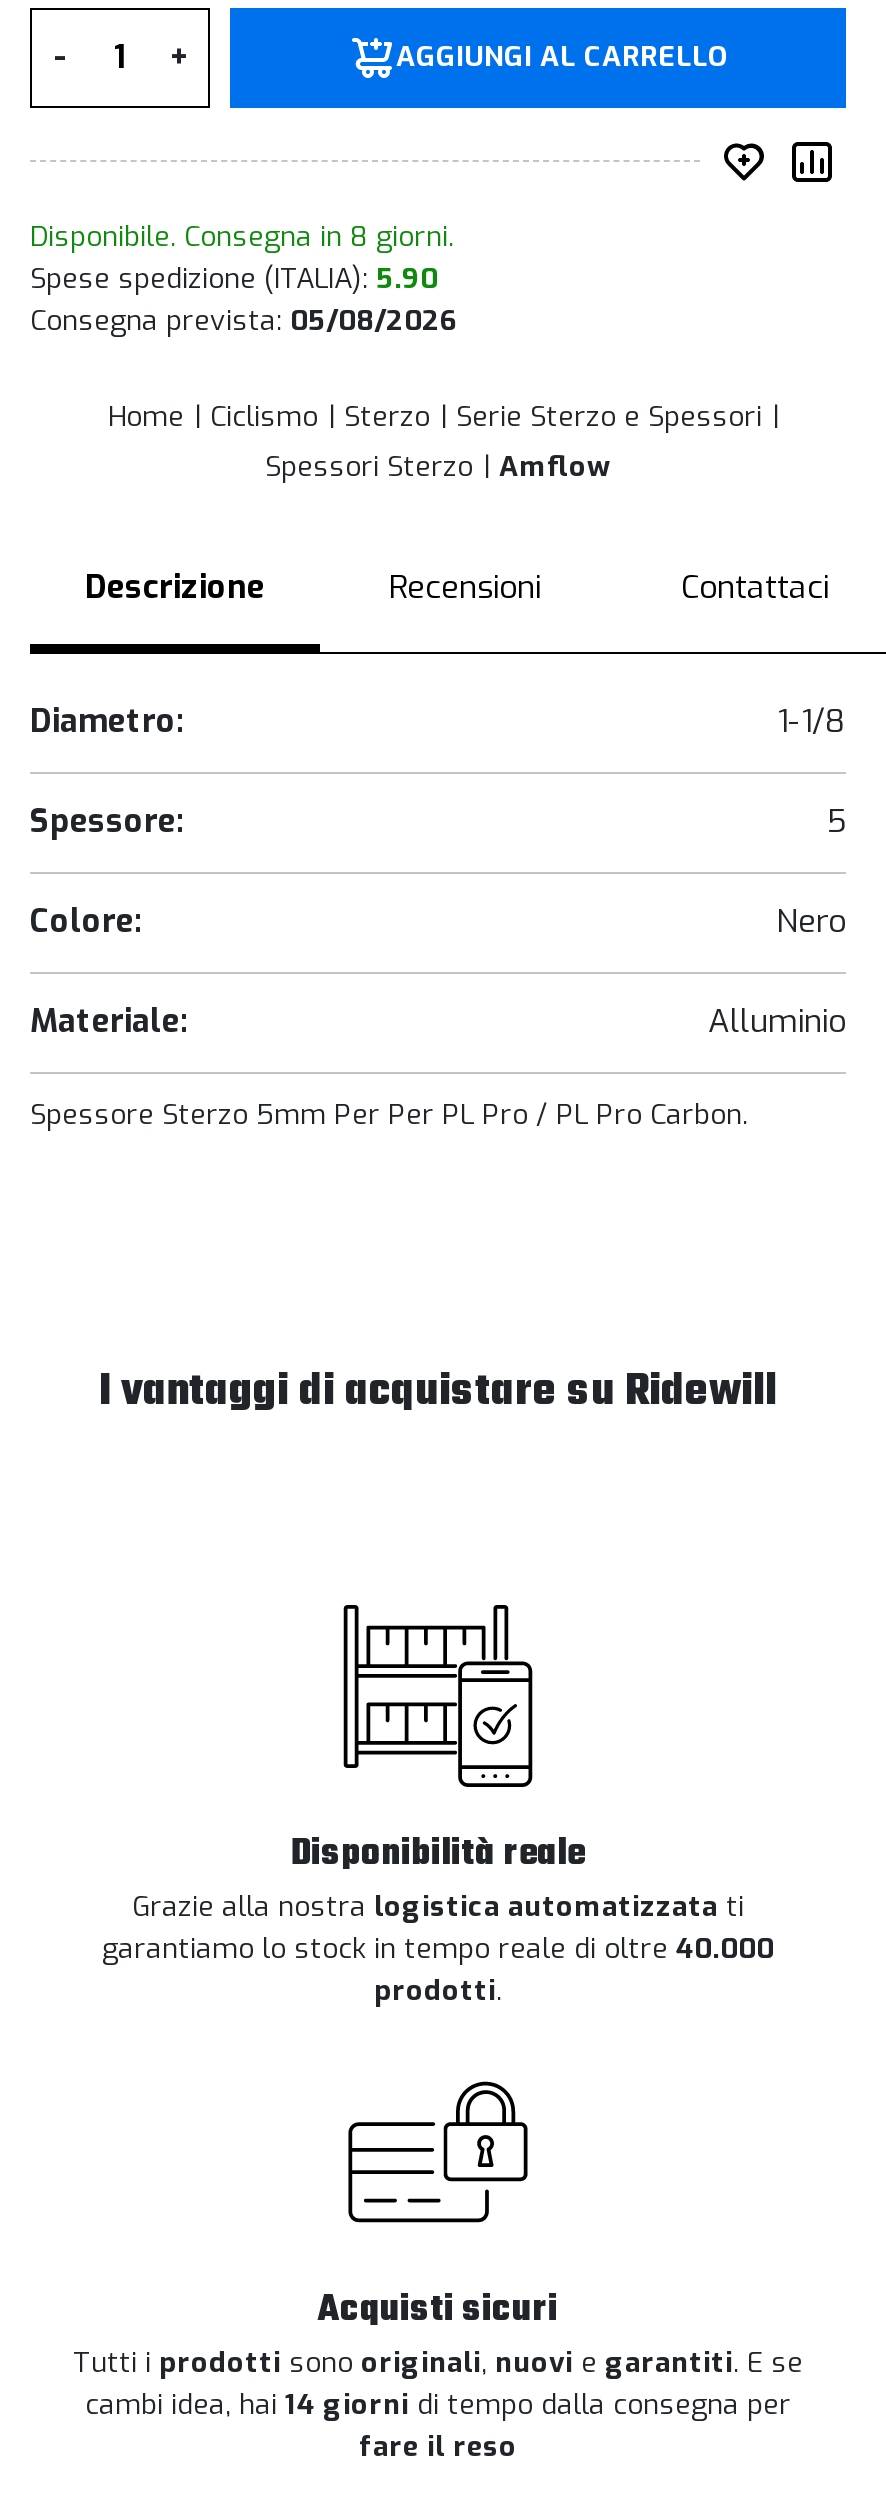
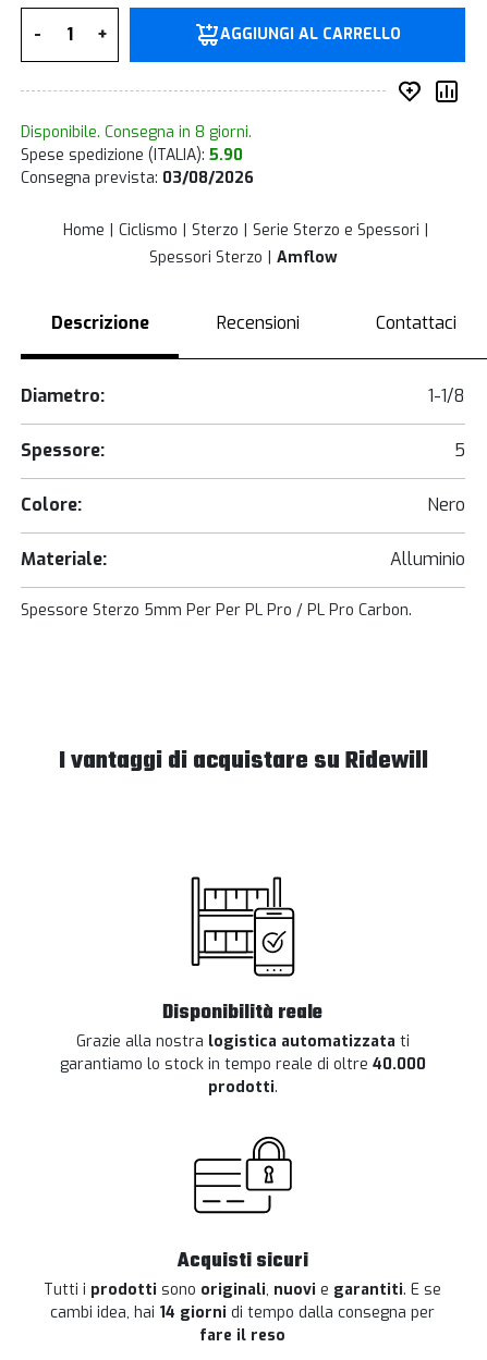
[30,301,458,339] Consegna prevista: 05/08/2026 -> [21,167,254,188] Consegna prevista: 03/08/2026

